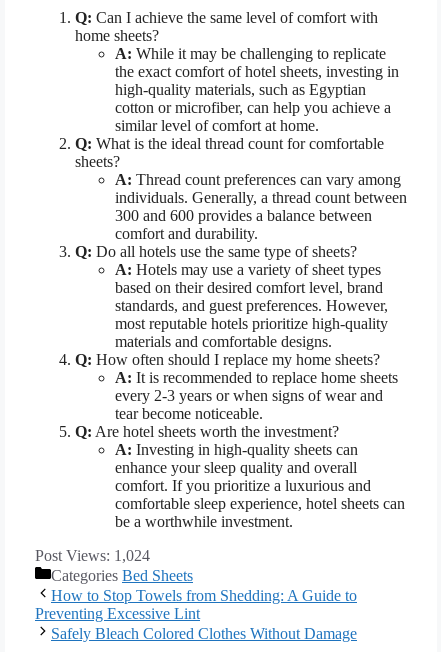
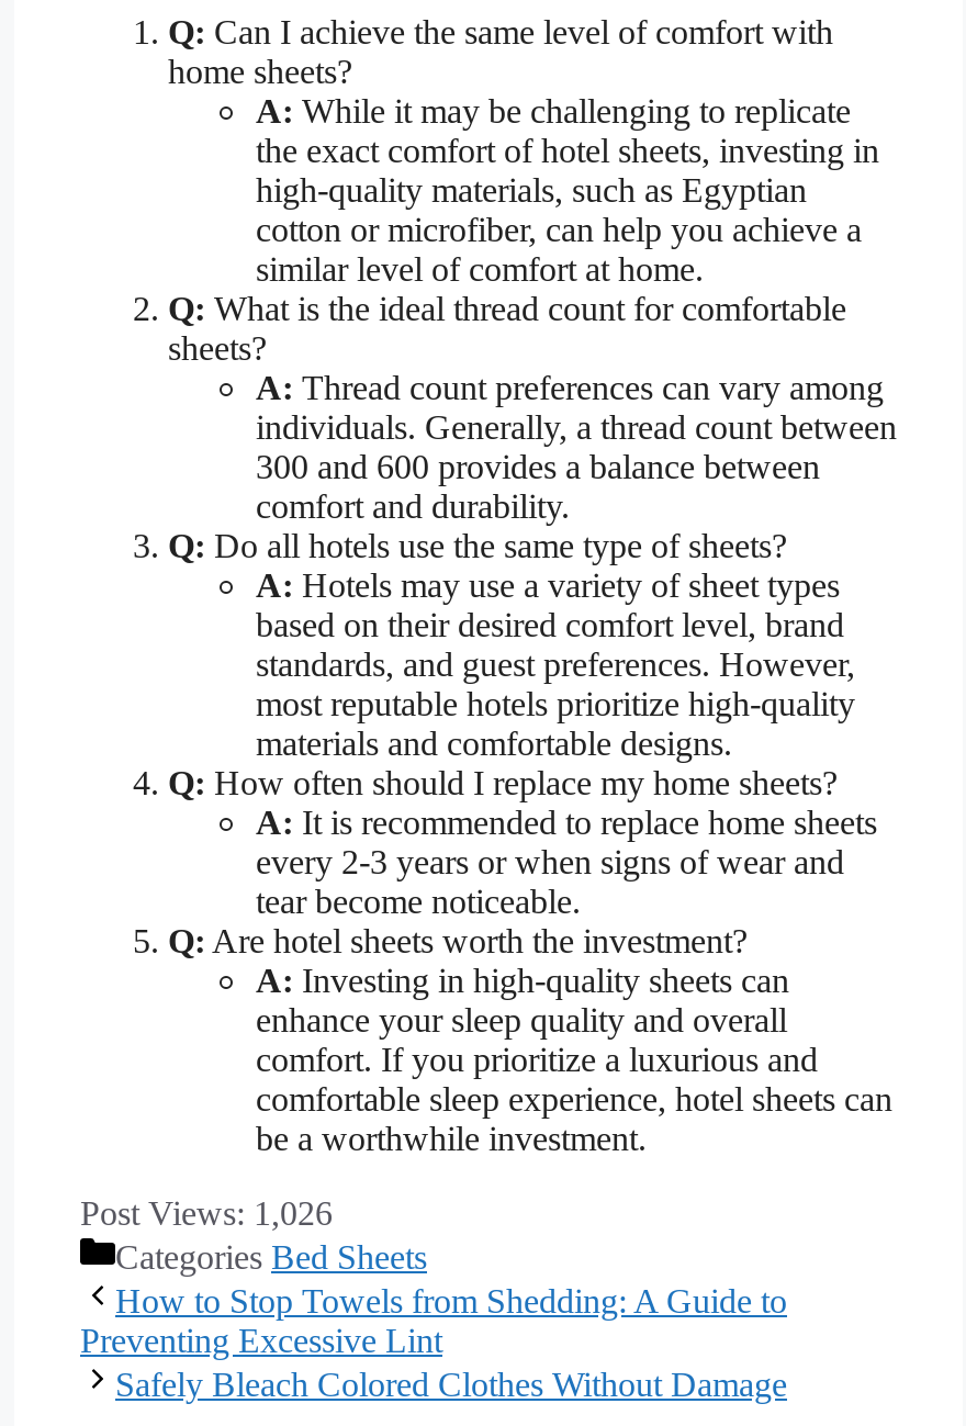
[35,547,150,564] Post Views: 1,024 -> [80,1194,333,1231] Post Views: 1,026

